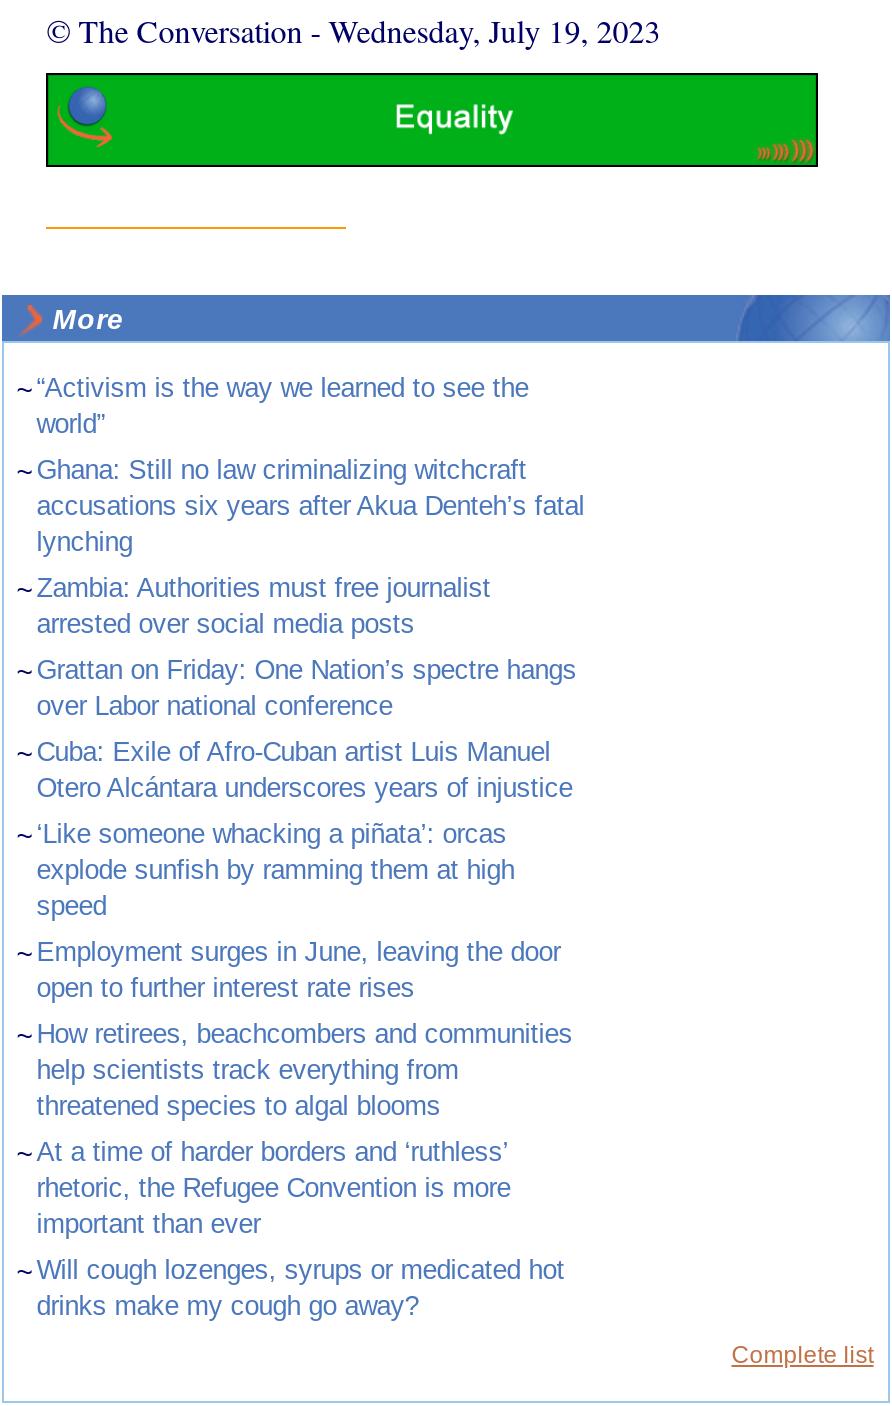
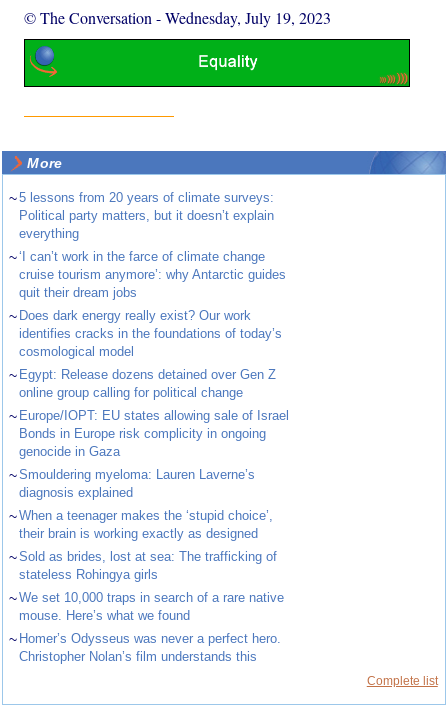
[16,374,528,440] ~ “Activism is the way we learned to see the | world” -> [9,190,274,241] ~ 5 lessons from 20 years of climate surveys: | Political party matters, but it doesn’t explain | everything
[16,456,584,558] ~ Ghana: Still no law criminalizing witchcraft | accusations six years after Akua Denteh’s fatal | lynching -> [9,249,286,300] ~ ‘I can’t work in the farce of climate change | cruise tourism anymore’: why Antarctic guides | quit their dream jobs
[16,574,490,640] ~ Zambia: Authorities must free journalist | arrested over social media posts -> [9,308,282,359] ~ Does dark energy really exist? Our work | identifies cracks in the foundations of today’s | cosmological model
[16,656,576,722] ~ Grattan on Friday: One Nation’s spectre hangs | over Labor national conference -> [9,367,276,400] ~ Egypt: Release dozens detained over Gen Z | online group calling for political change
[16,738,572,804] ~ Cuba: Exile of Afro-Cuban artist Luis Manuel | Otero Alcántara underscores years of injustice -> [9,408,289,459] ~ Europe/IOPT: EU states allowing sale of Israel | Bonds in Europe risk complicity in ongoing | genocide in Gaza
[16,820,514,922] ~ ‘Like someone whacking a piñata’: orcas | explode sunfish by ramming them at high | speed -> [9,467,255,500] ~ Smouldering myeloma: Lauren Laverne’s | diagnosis explained
[16,938,560,1004] ~ Employment surges in June, leaving the door | open to further interest rate rises -> [9,508,273,541] ~ When a teenager makes the ‘stupid choice’, | their brain is working exactly as designed
[16,1020,572,1122] ~ How retirees, beachcombers and communities | help scientists track everything from | threatened species to algal blooms -> [9,549,277,582] ~ Sold as brides, lost at sea: The trafficking of | stateless Rohingya girls
[16,1138,510,1240] ~ At a time of harder borders and ‘ruthless’ | rhetoric, the Refugee Convention is more | important than ever -> [9,590,284,623] ~ We set 10,000 traps in search of a rare native | mouse. Here’s what we found
[16,1256,564,1322] ~ Will cough lozenges, syrups or medicated hot | drinks make my cough go away? -> [9,631,281,664] ~ Homer’s Odysseus was never a perfect hero. | Christopher Nolan’s film understands this

